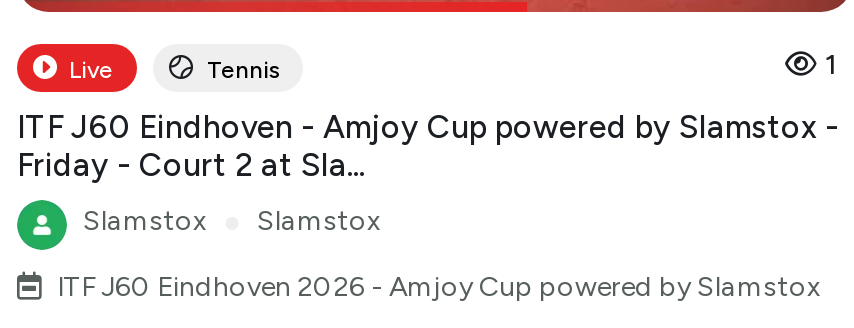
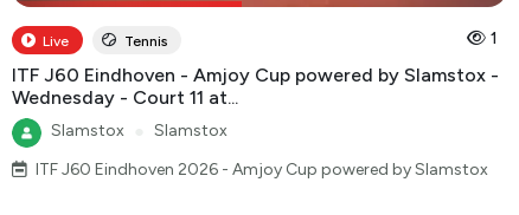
[17,146,365,184] Friday - Court 2 at Sla... -> [12,86,238,109] Wednesday - Court 11 at...

